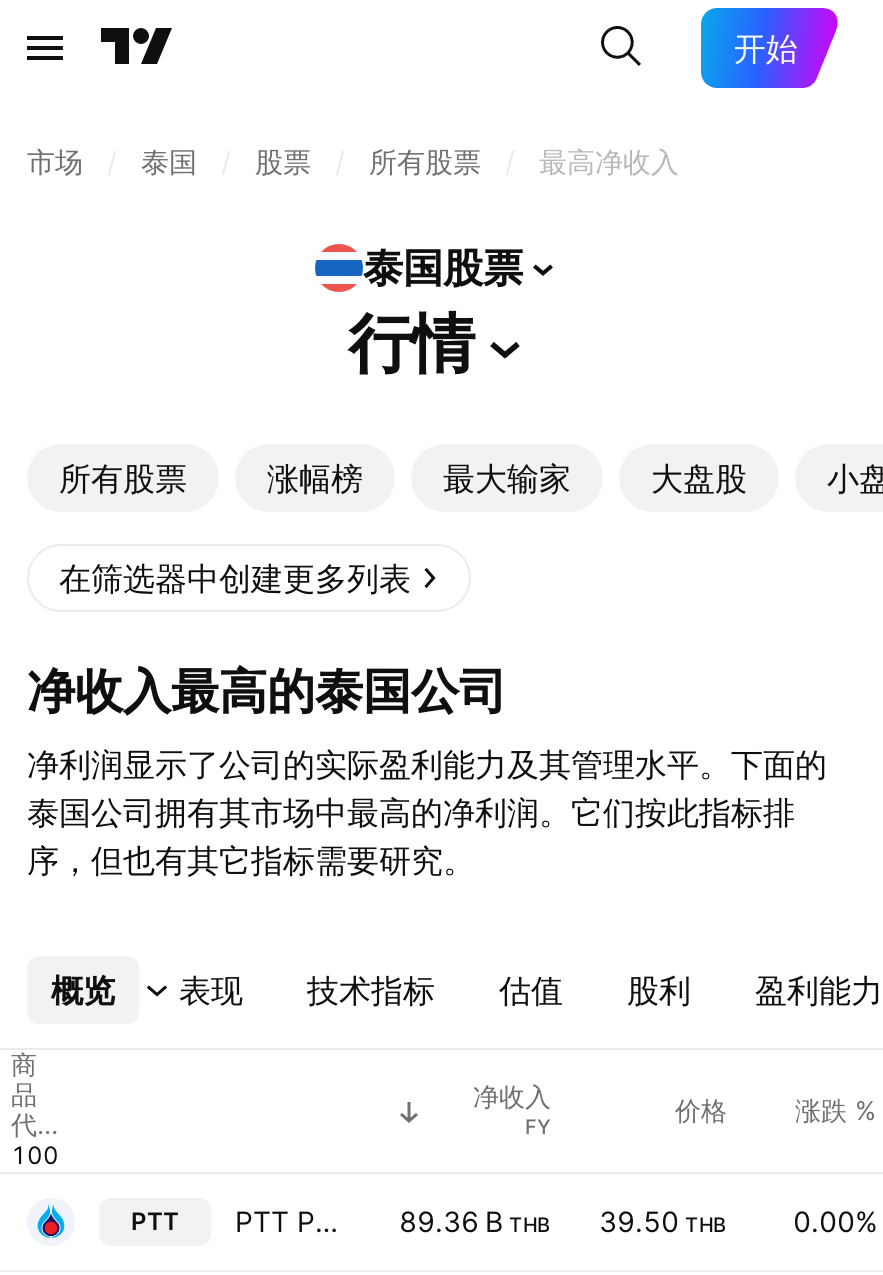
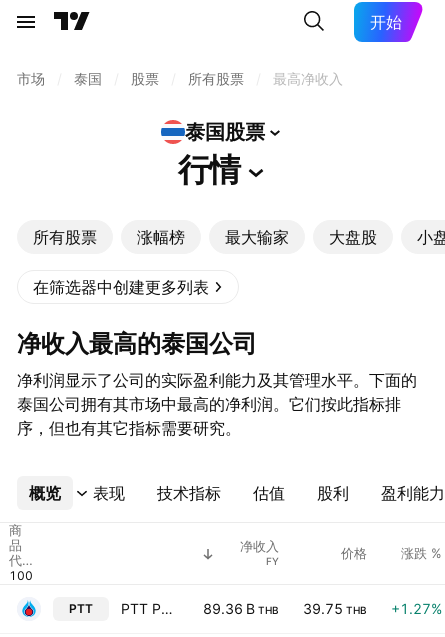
[599,1204,727,1238] 39.50 THB -> [303,600,367,617] 39.75 THB
[793,1204,877,1238] 0.00% -> [391,600,442,617] +1.27%

